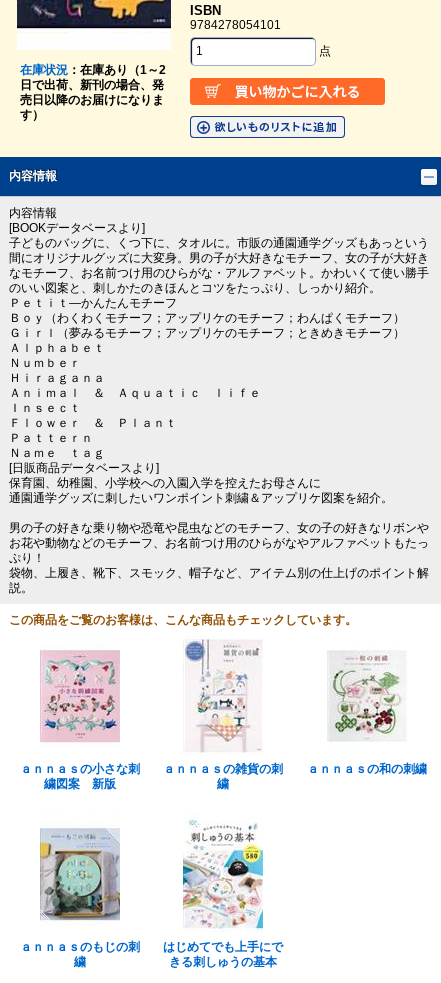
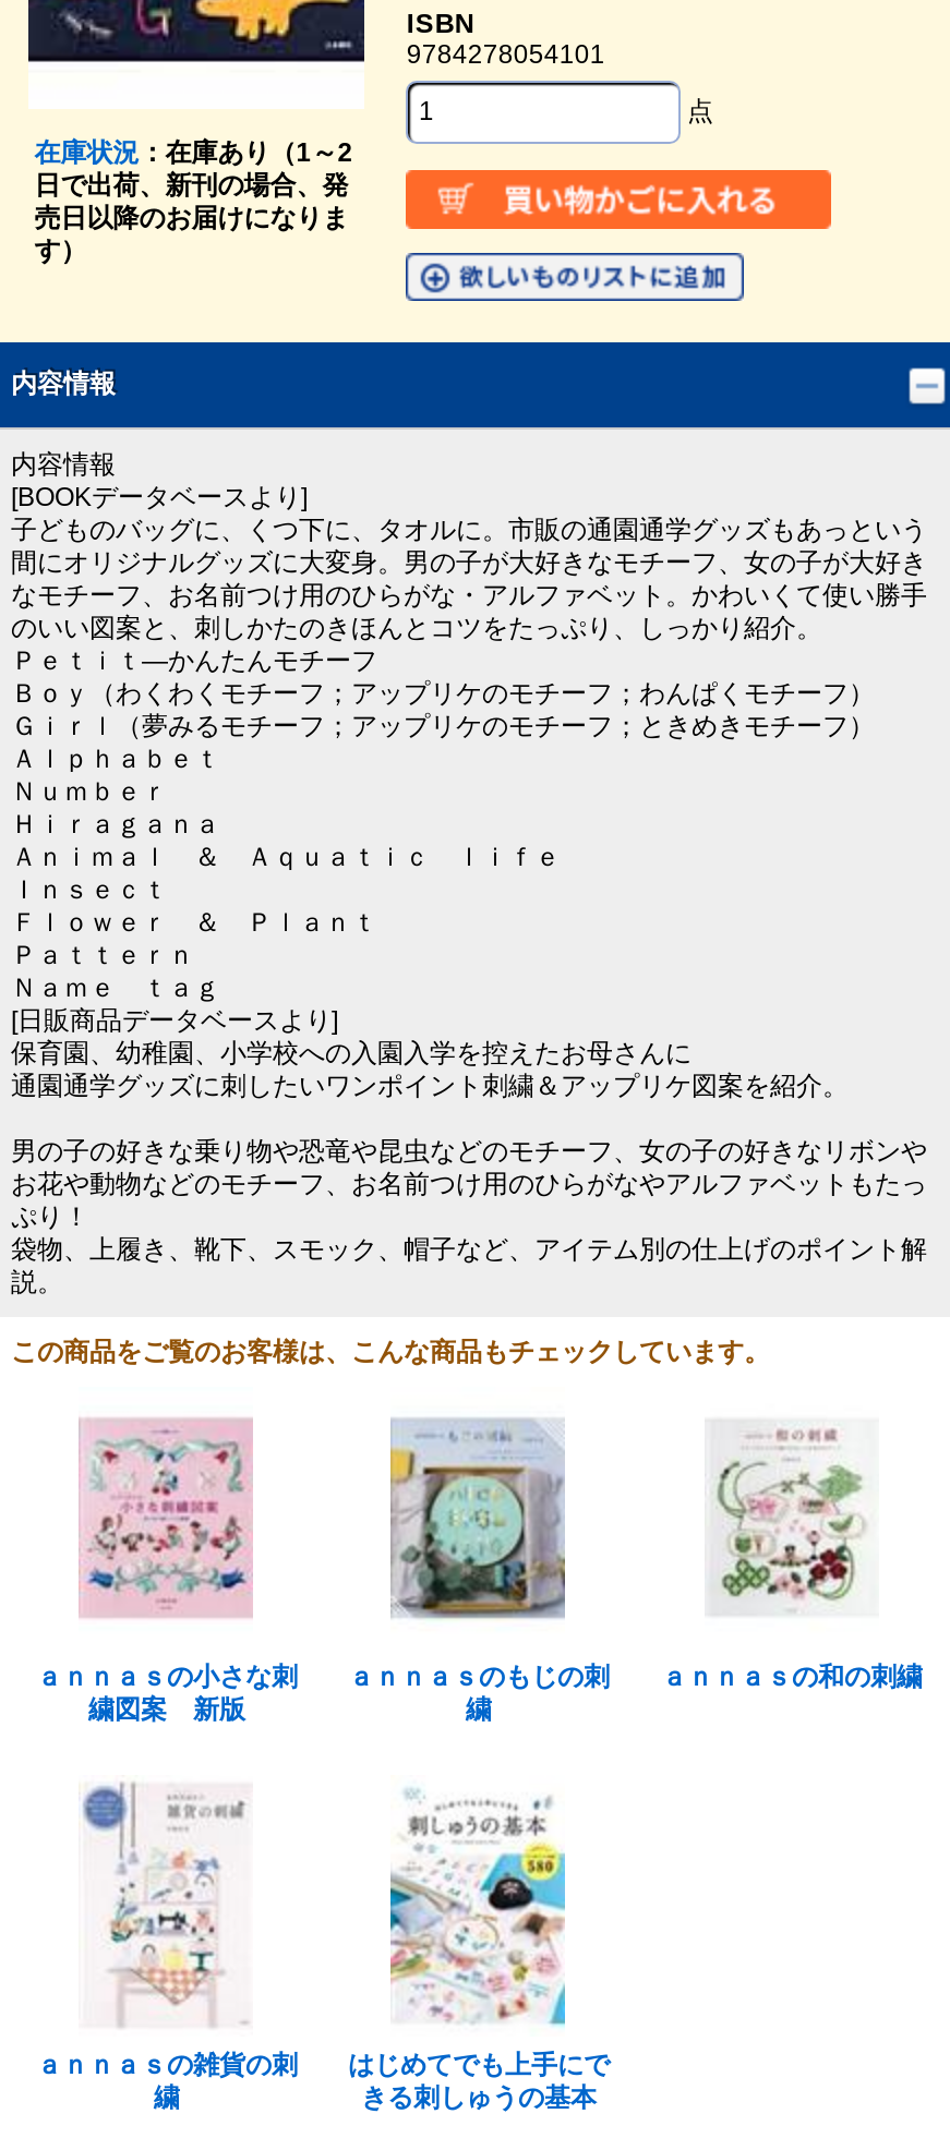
moved [163,639,283,776] -> [36,1781,298,2081]: [image] | ａｎｎａｓの雑貨の刺
moved [20,819,140,954] -> [348,1398,610,1693]: [image] | ａｎｎａｓのもじの刺

